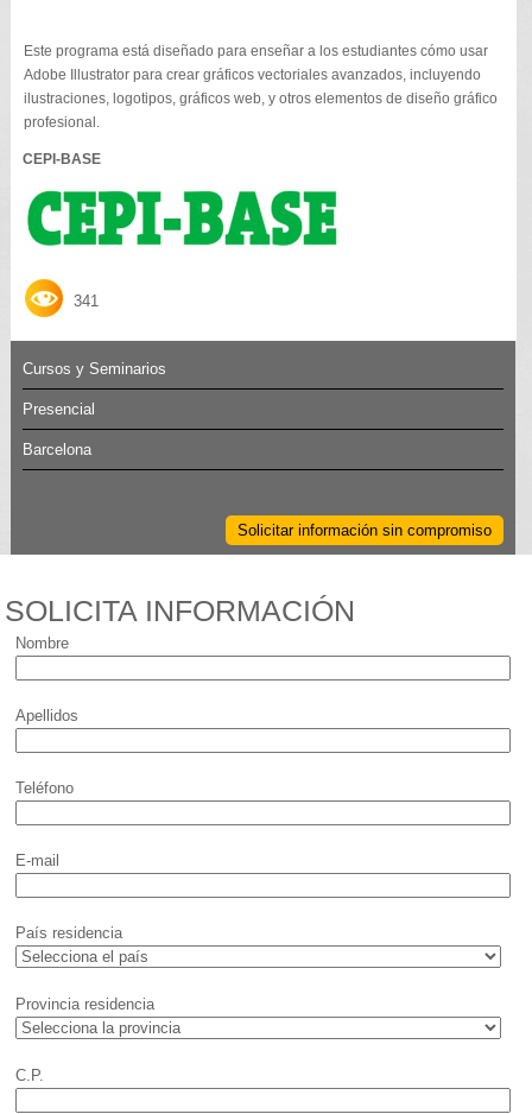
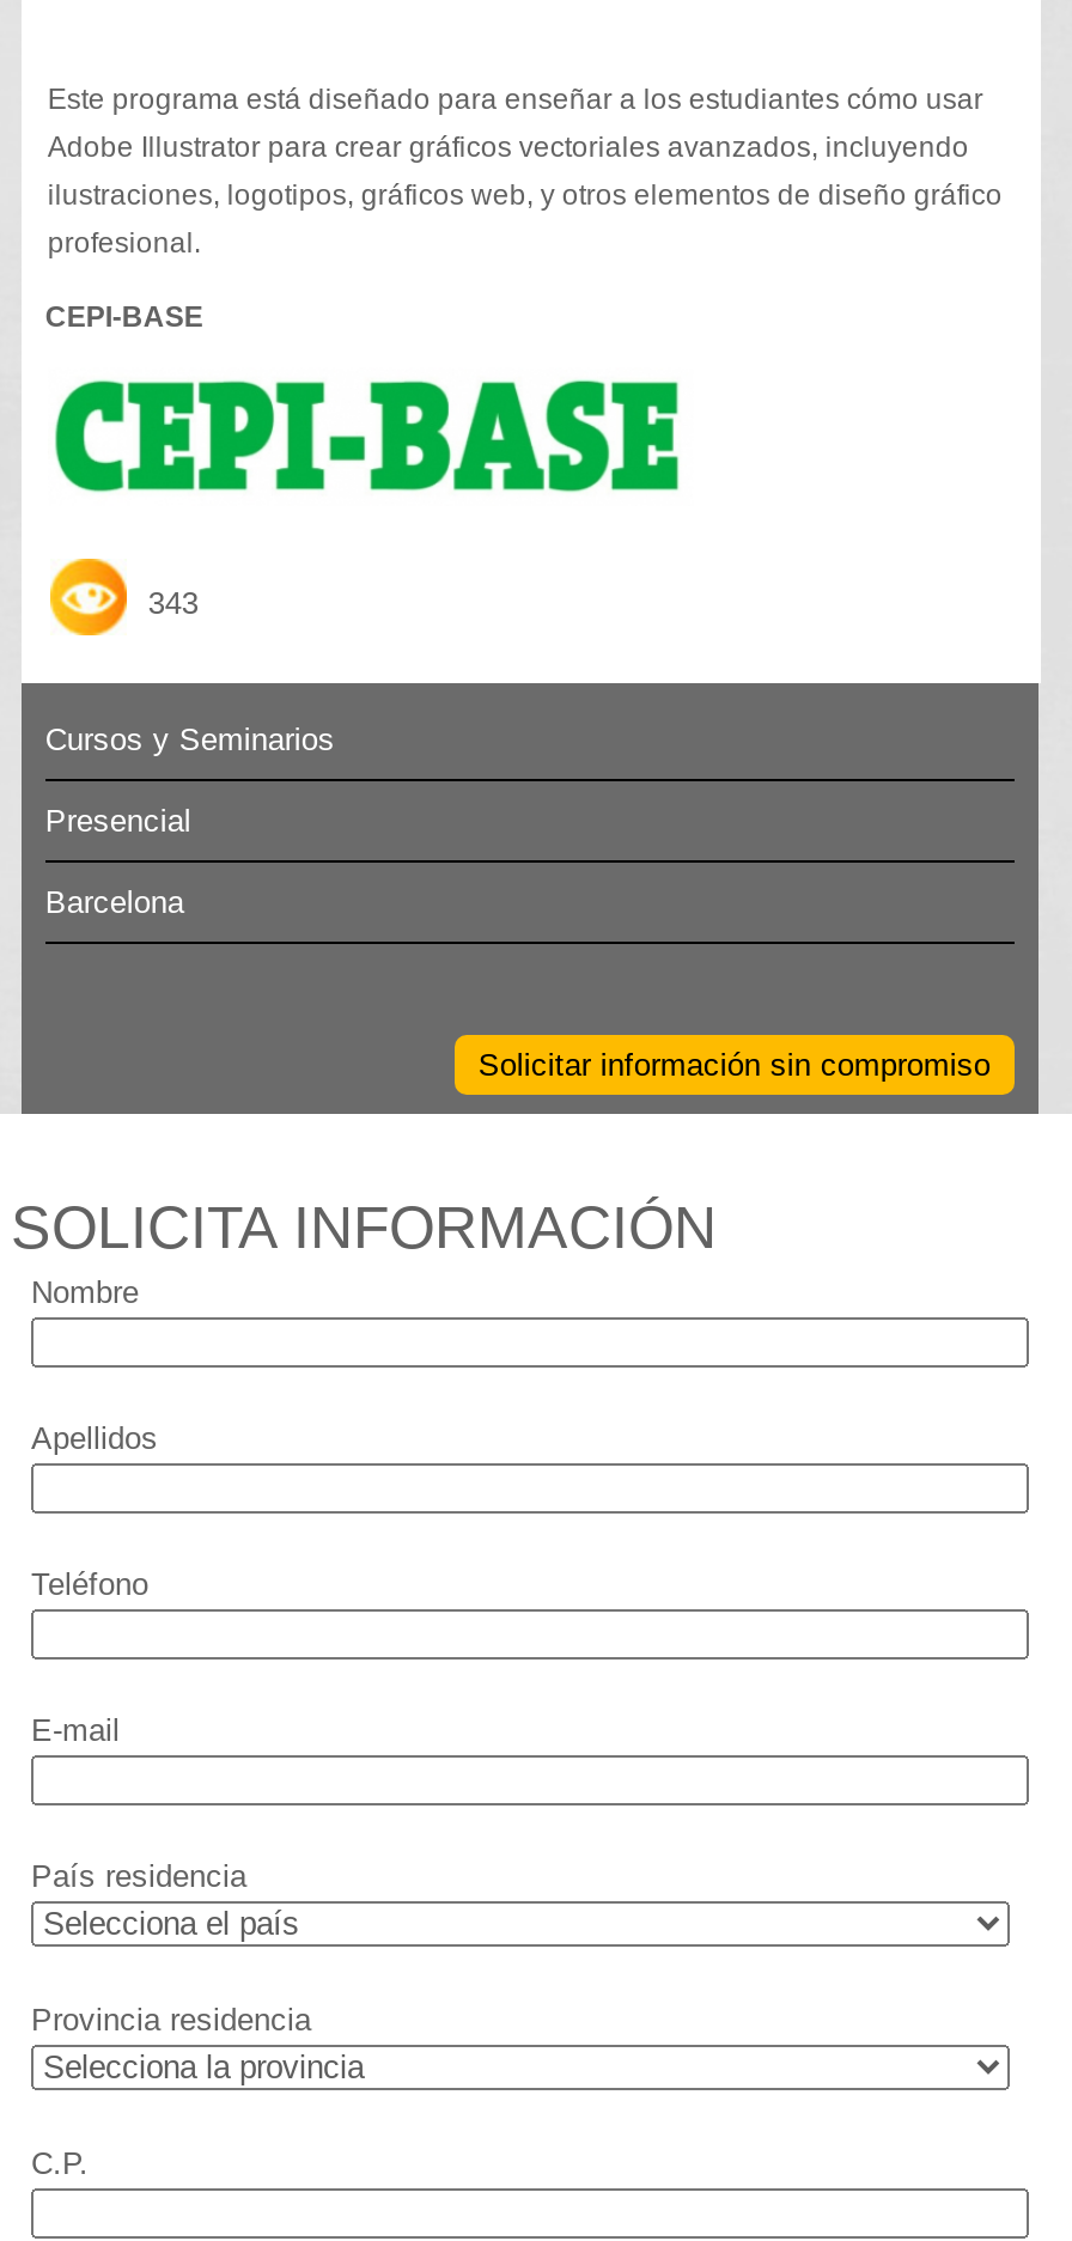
[74,292,98,309] 341 -> [148,584,198,620] 343

